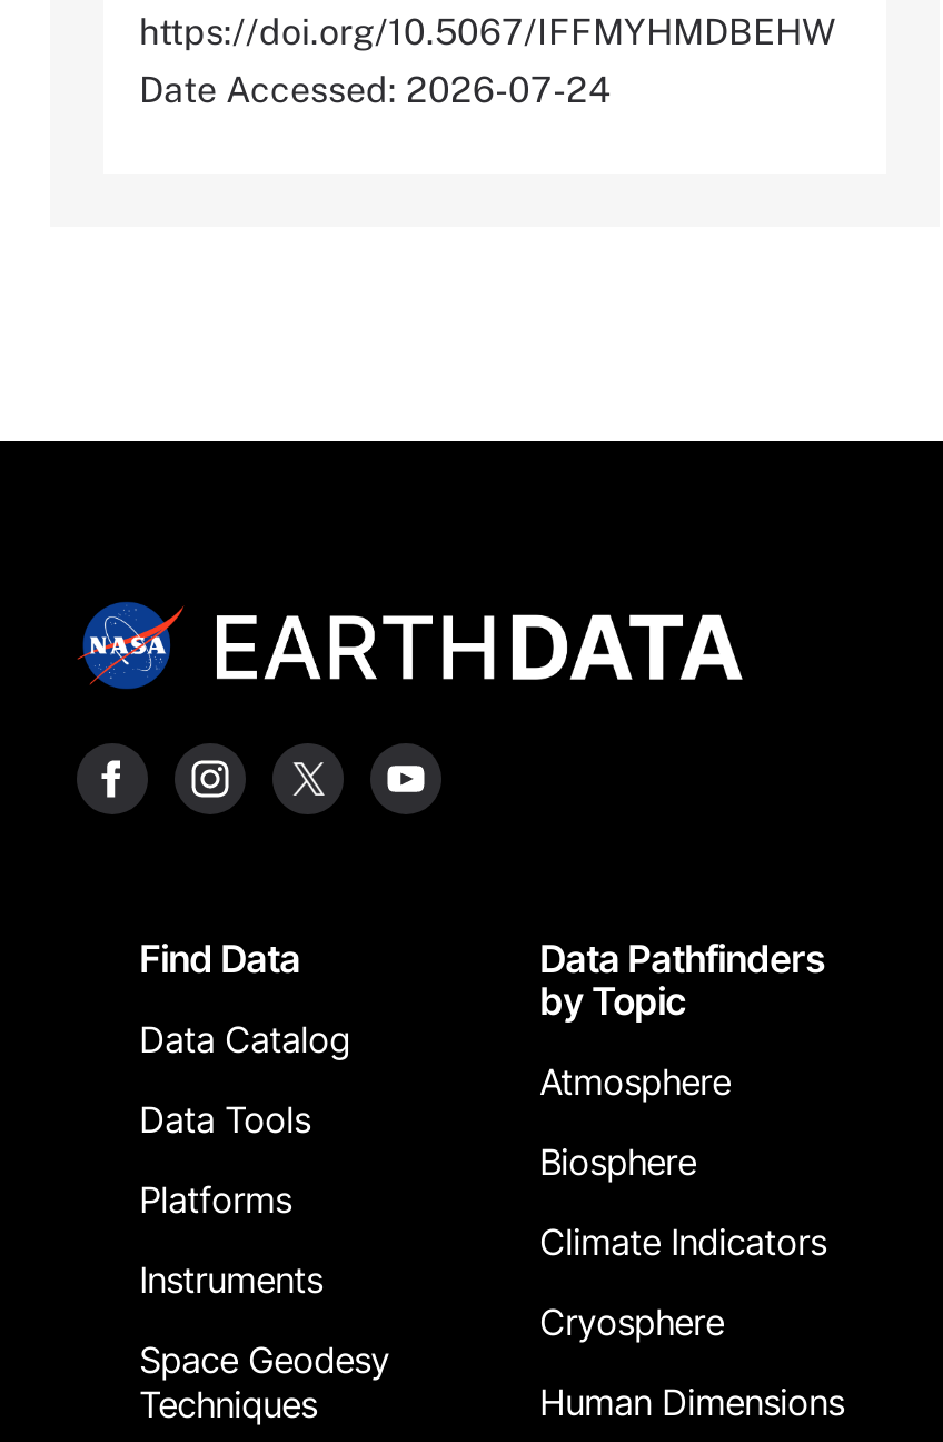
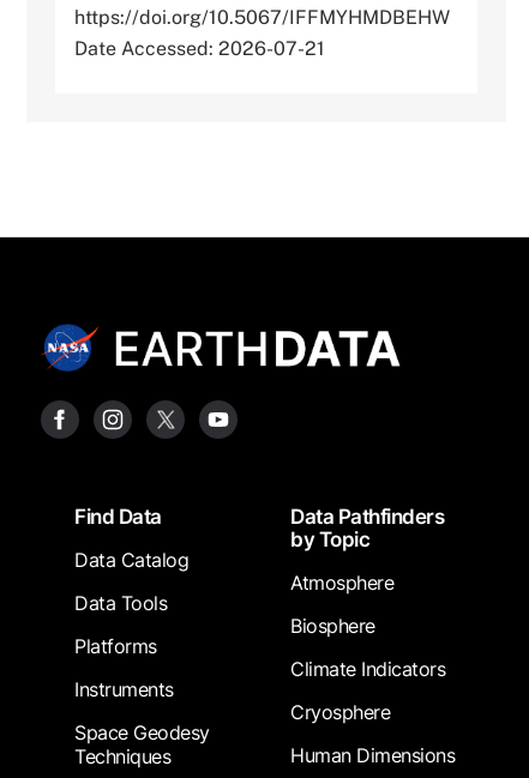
[139,69,611,111] Date Accessed: 2026-07-24 -> [74,37,325,60] Date Accessed: 2026-07-21

